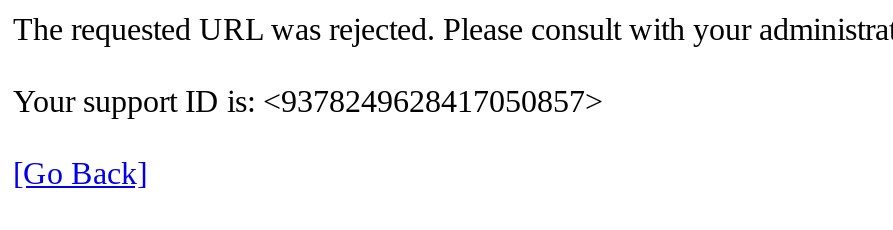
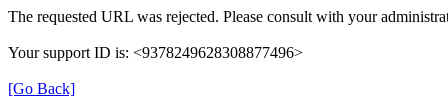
[13,84,603,118] Your support ID is: <9378249628417050857> -> [8,44,303,61] Your support ID is: <9378249628308877496>

